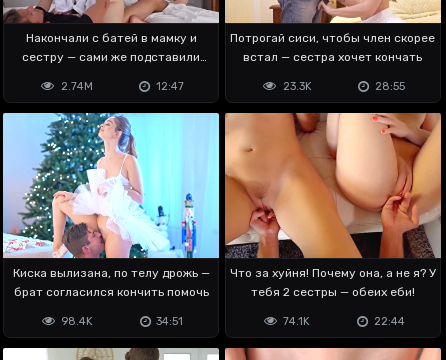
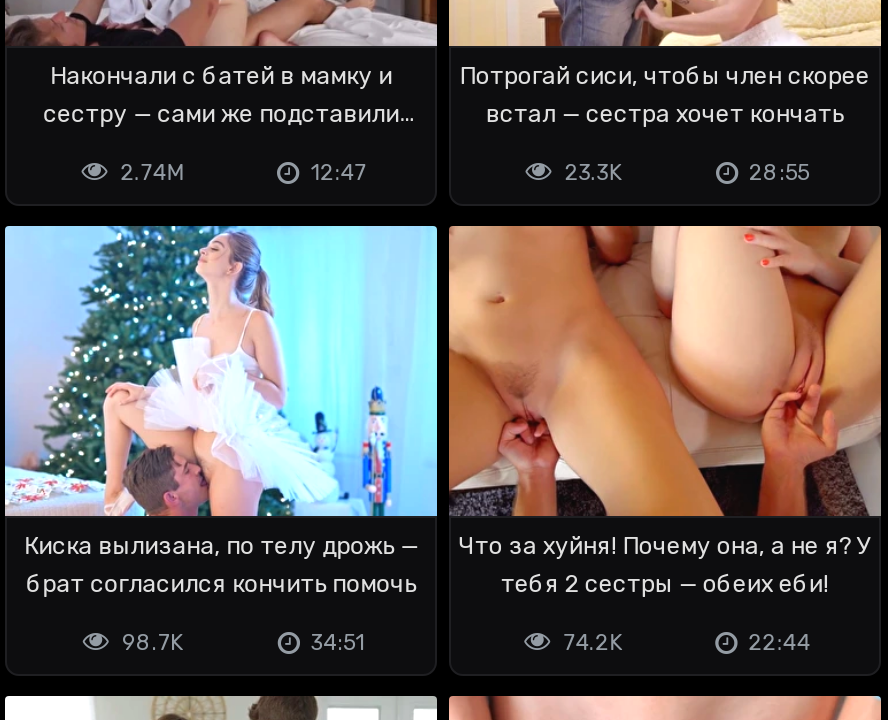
[61,315,93,328] 98.4K -> [122,629,184,655] 98.7K
[283,315,310,328] 74.1K -> [563,629,623,655] 74.2K

